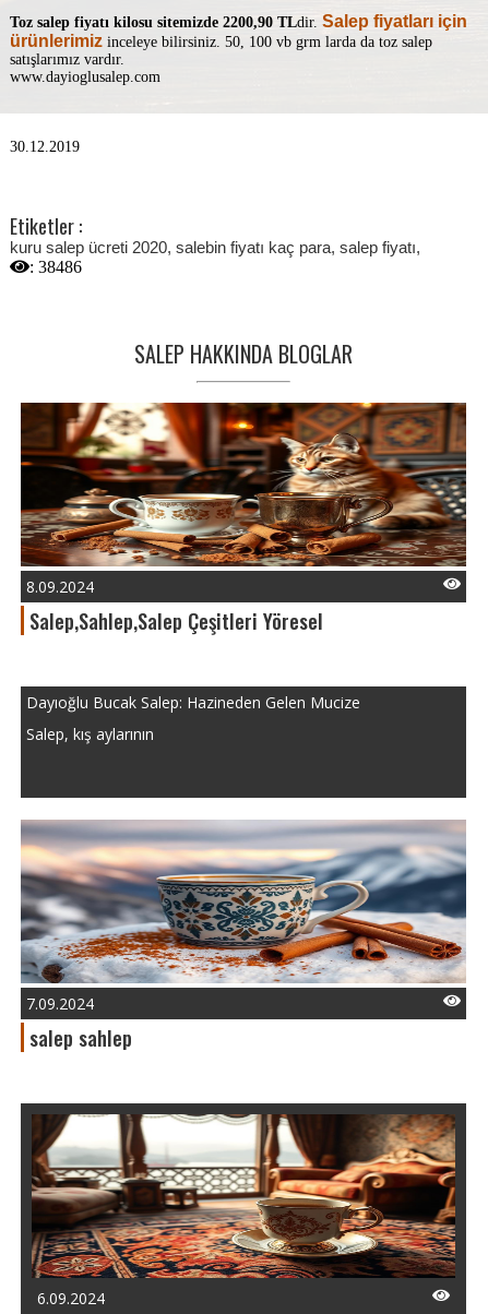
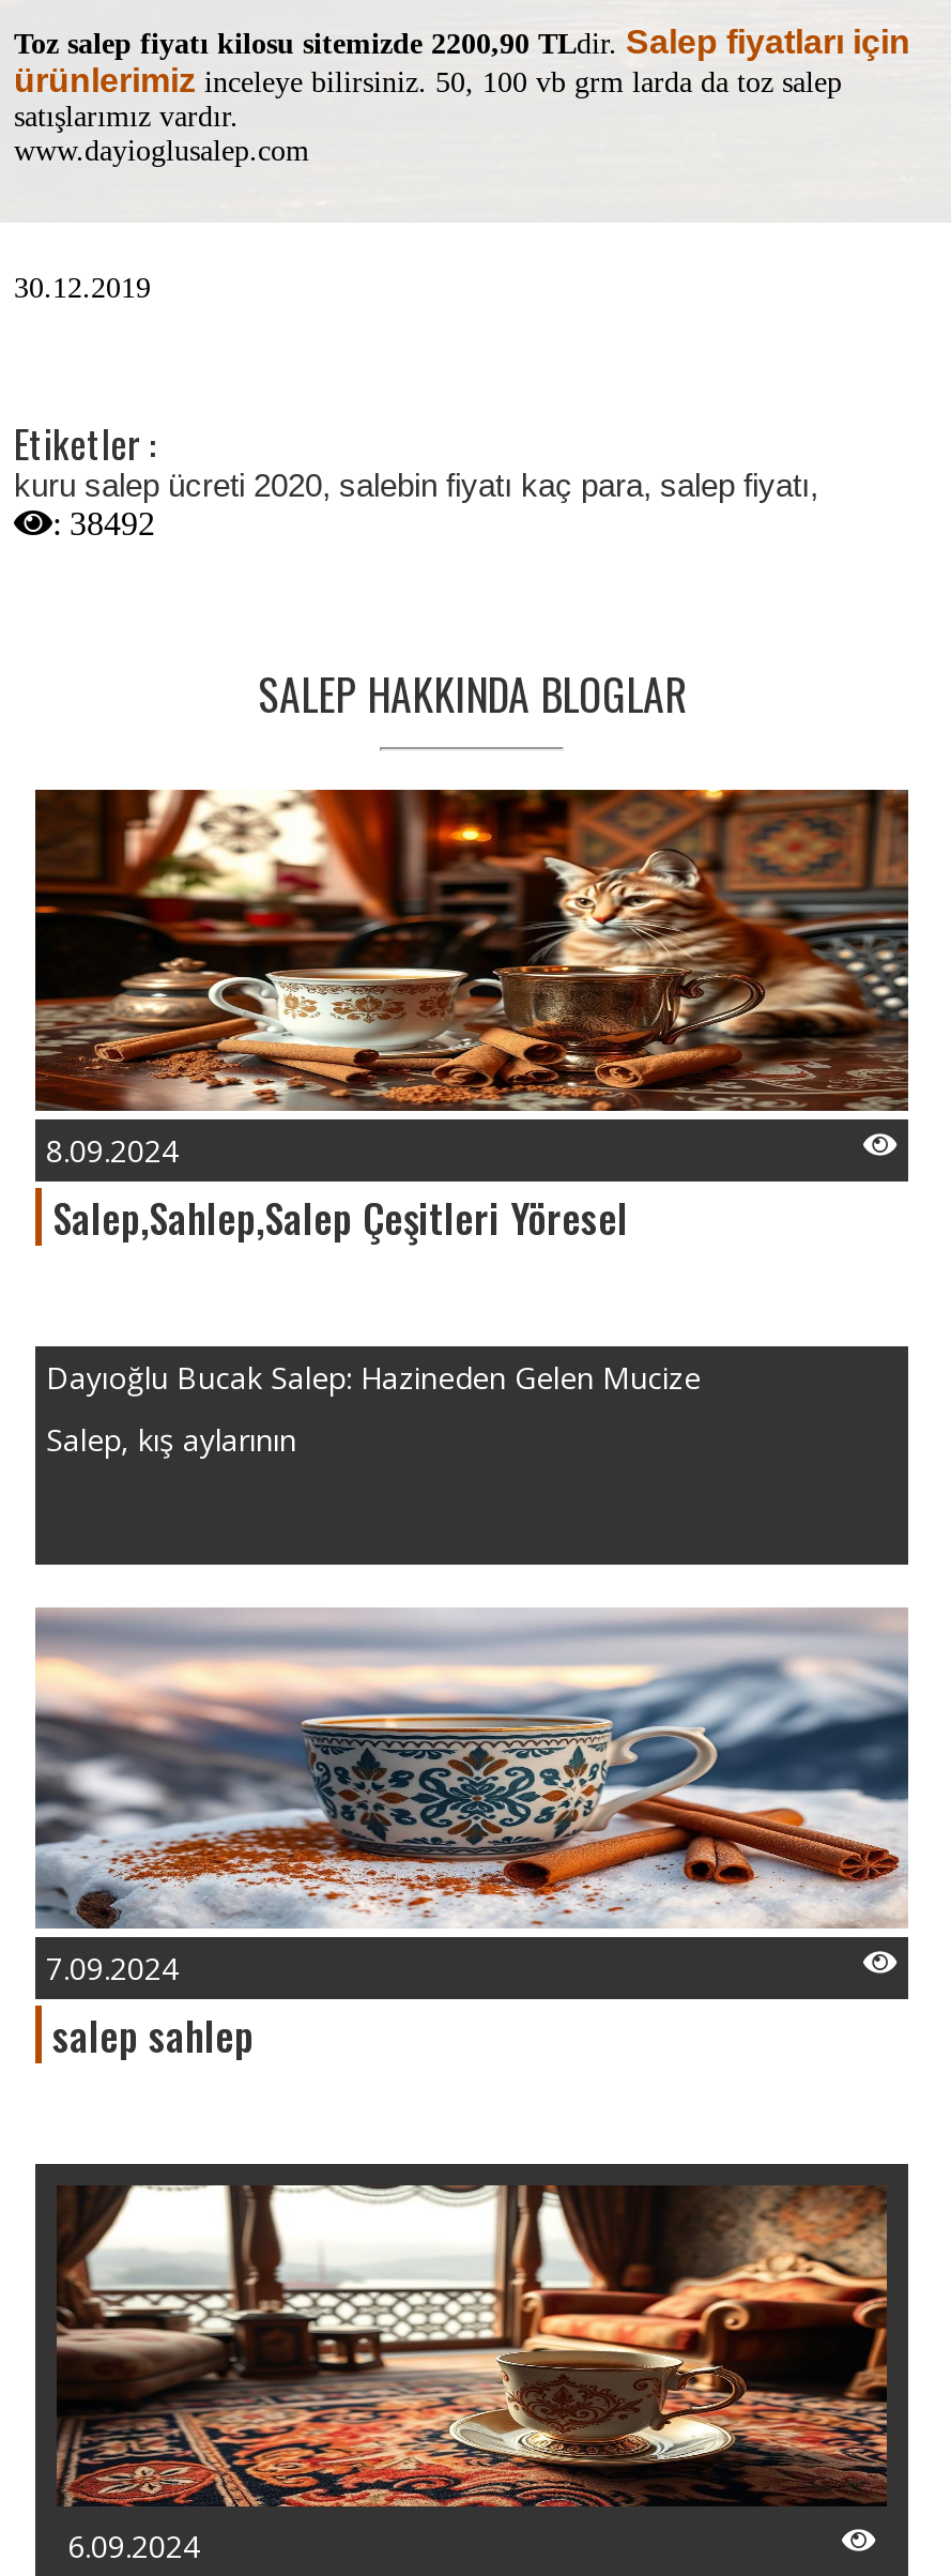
[29,257,82,276] : 38486 -> [52,504,155,541] : 38492

